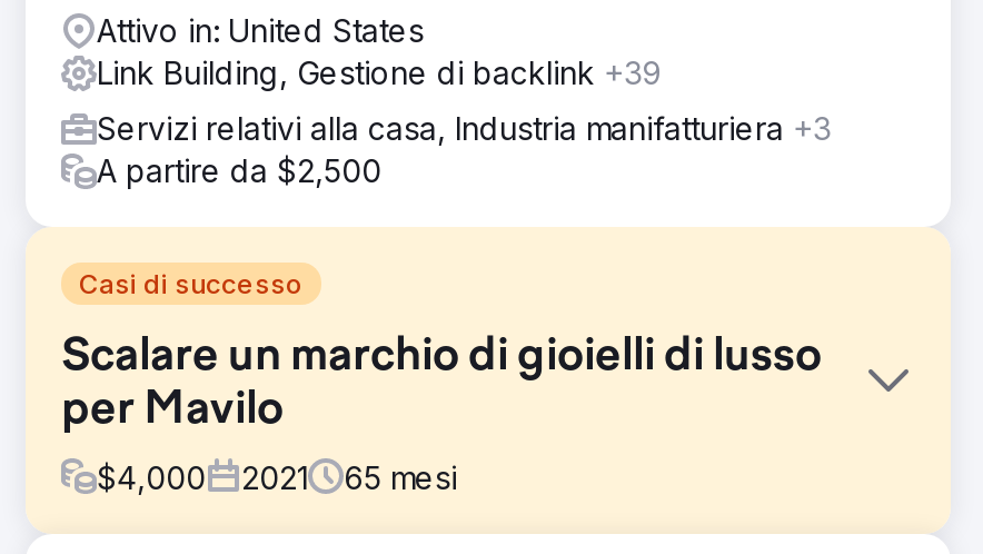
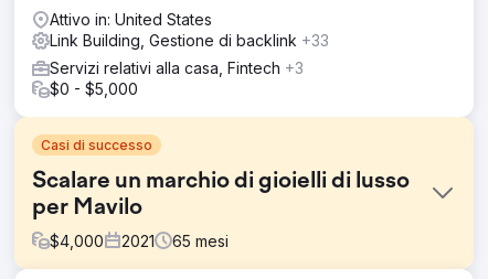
[97,53,662,90] Link Building, Gestione di backlink +39 -> [50,30,329,49] Link Building, Gestione di backlink +33
[97,108,831,188] Servizi relativi alla casa, Industria manifatturiera +3 | A partire da $2,500 -> [50,58,304,98] Servizi relativi alla casa, Fintech +3 | $0 - $5,000

